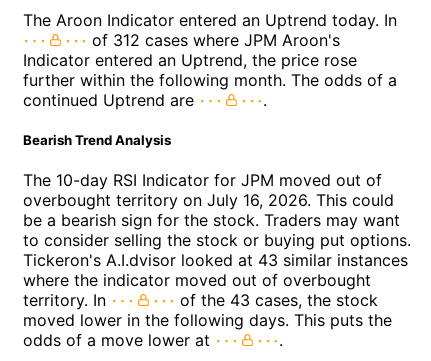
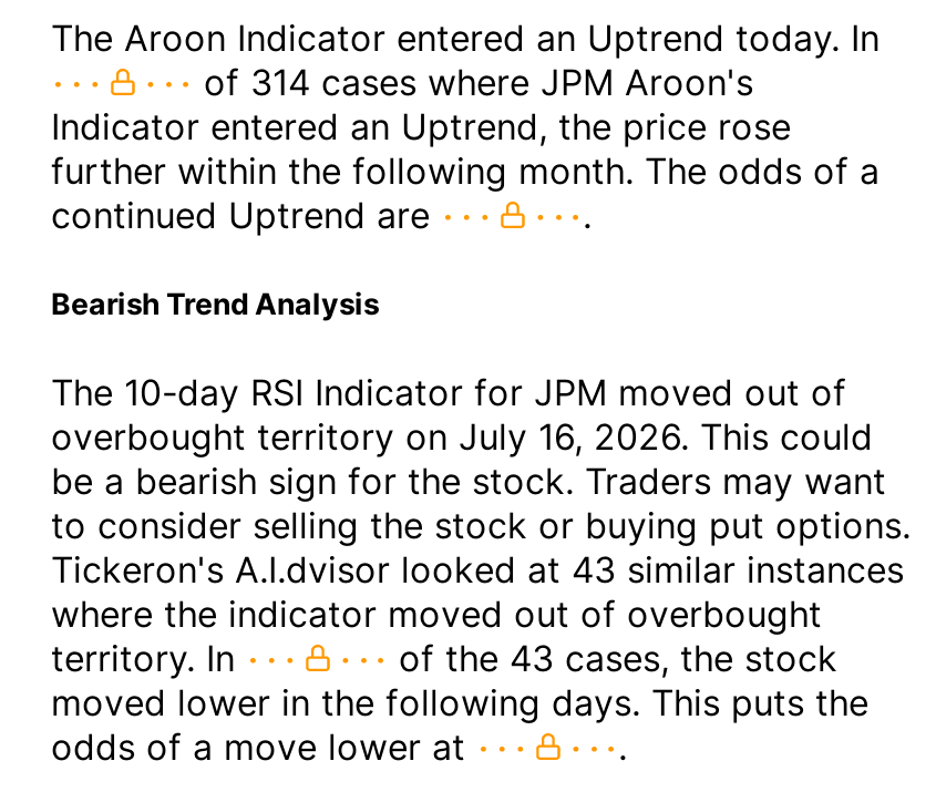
[87,30,340,50] of 312 cases where JPM Aroon's -> [193,60,753,104] of 314 cases where JPM Aroon's

